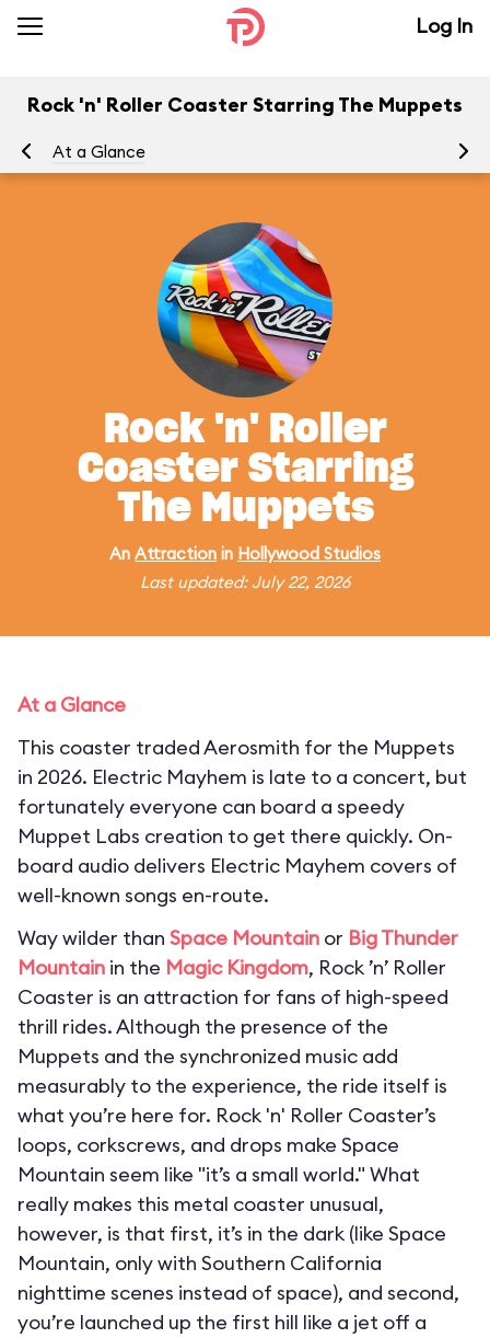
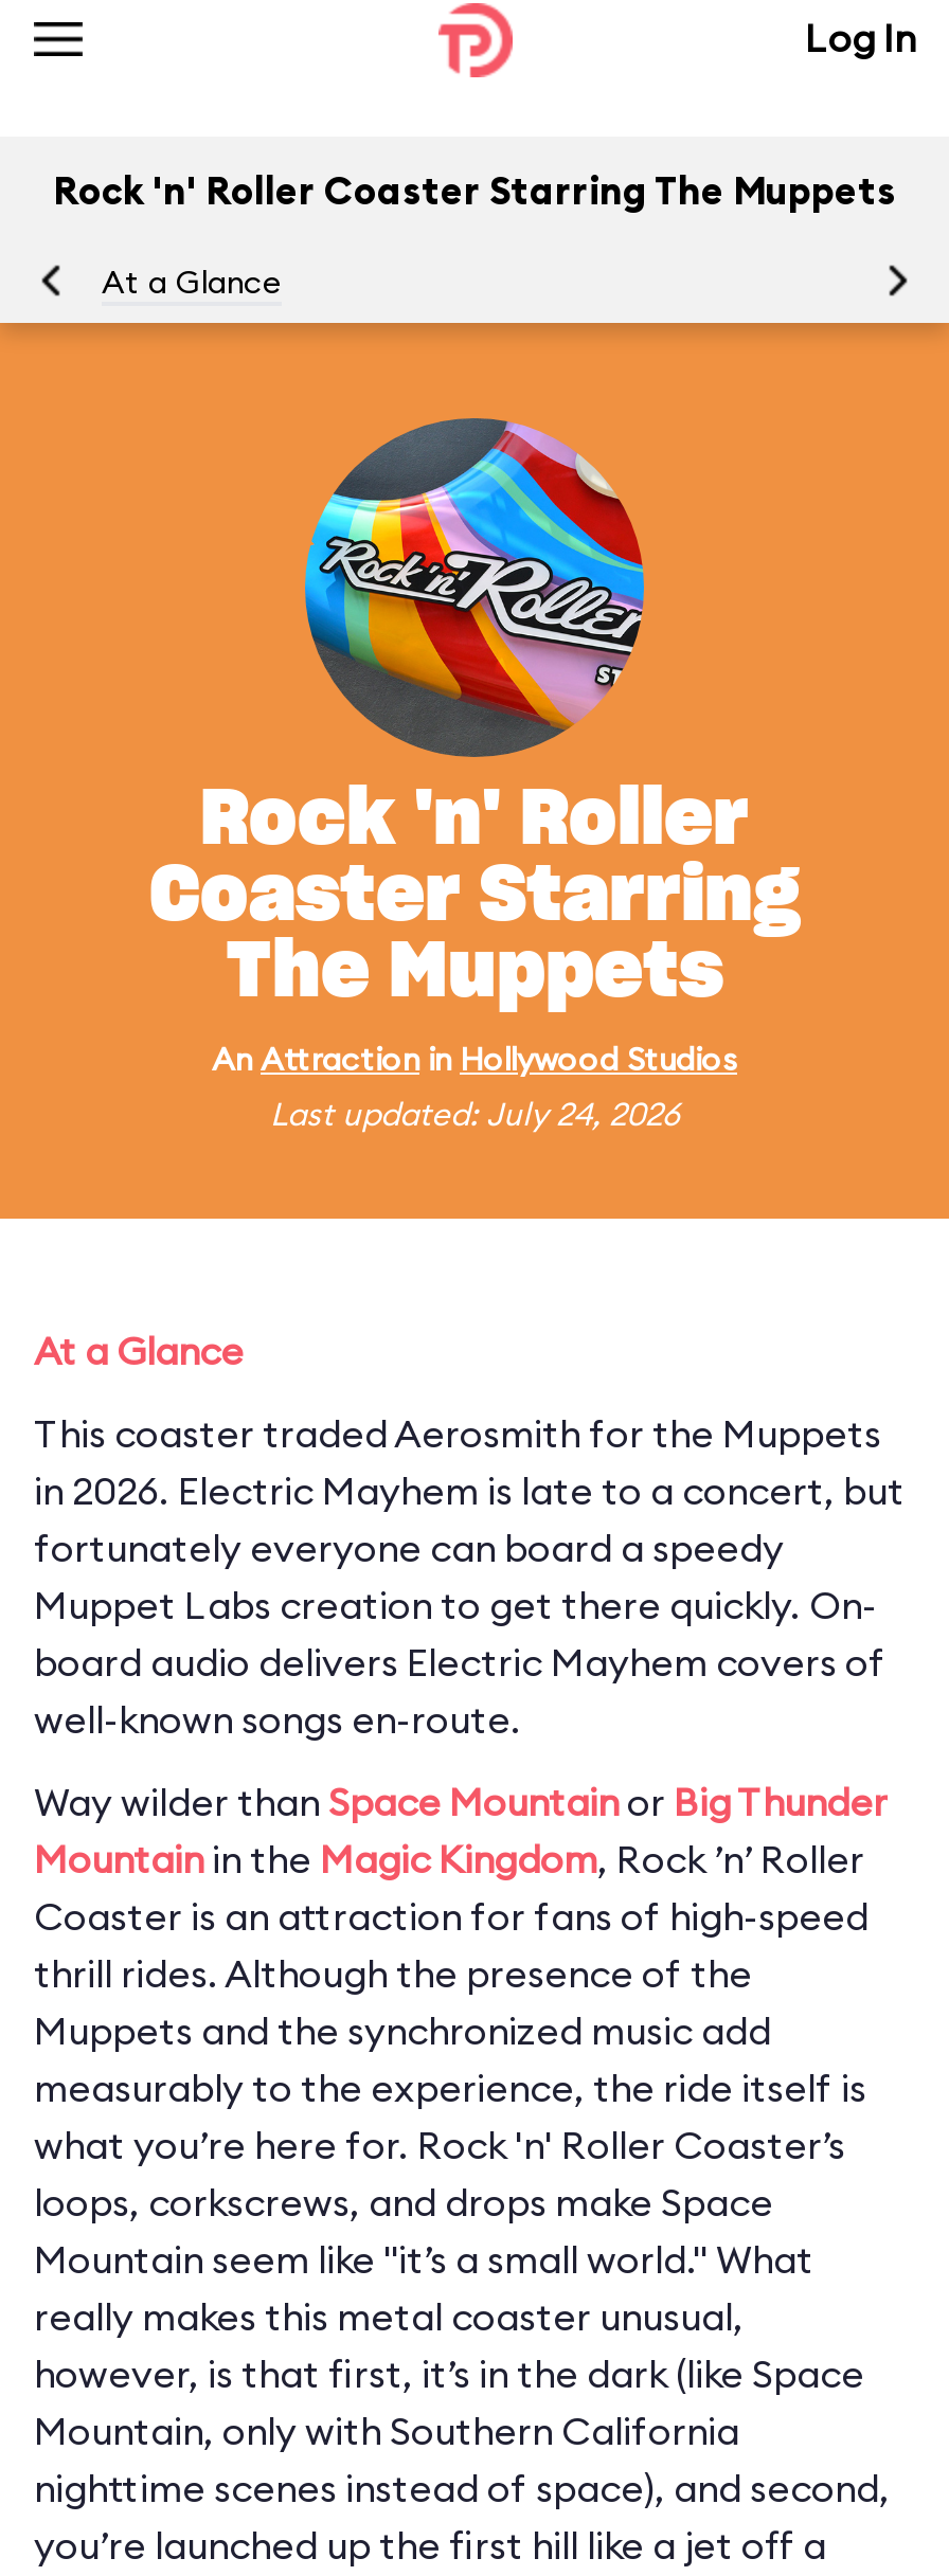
[140,572,350,592] Last updated: July 22, 2026 -> [270,1094,679,1134] Last updated: July 24, 2026

